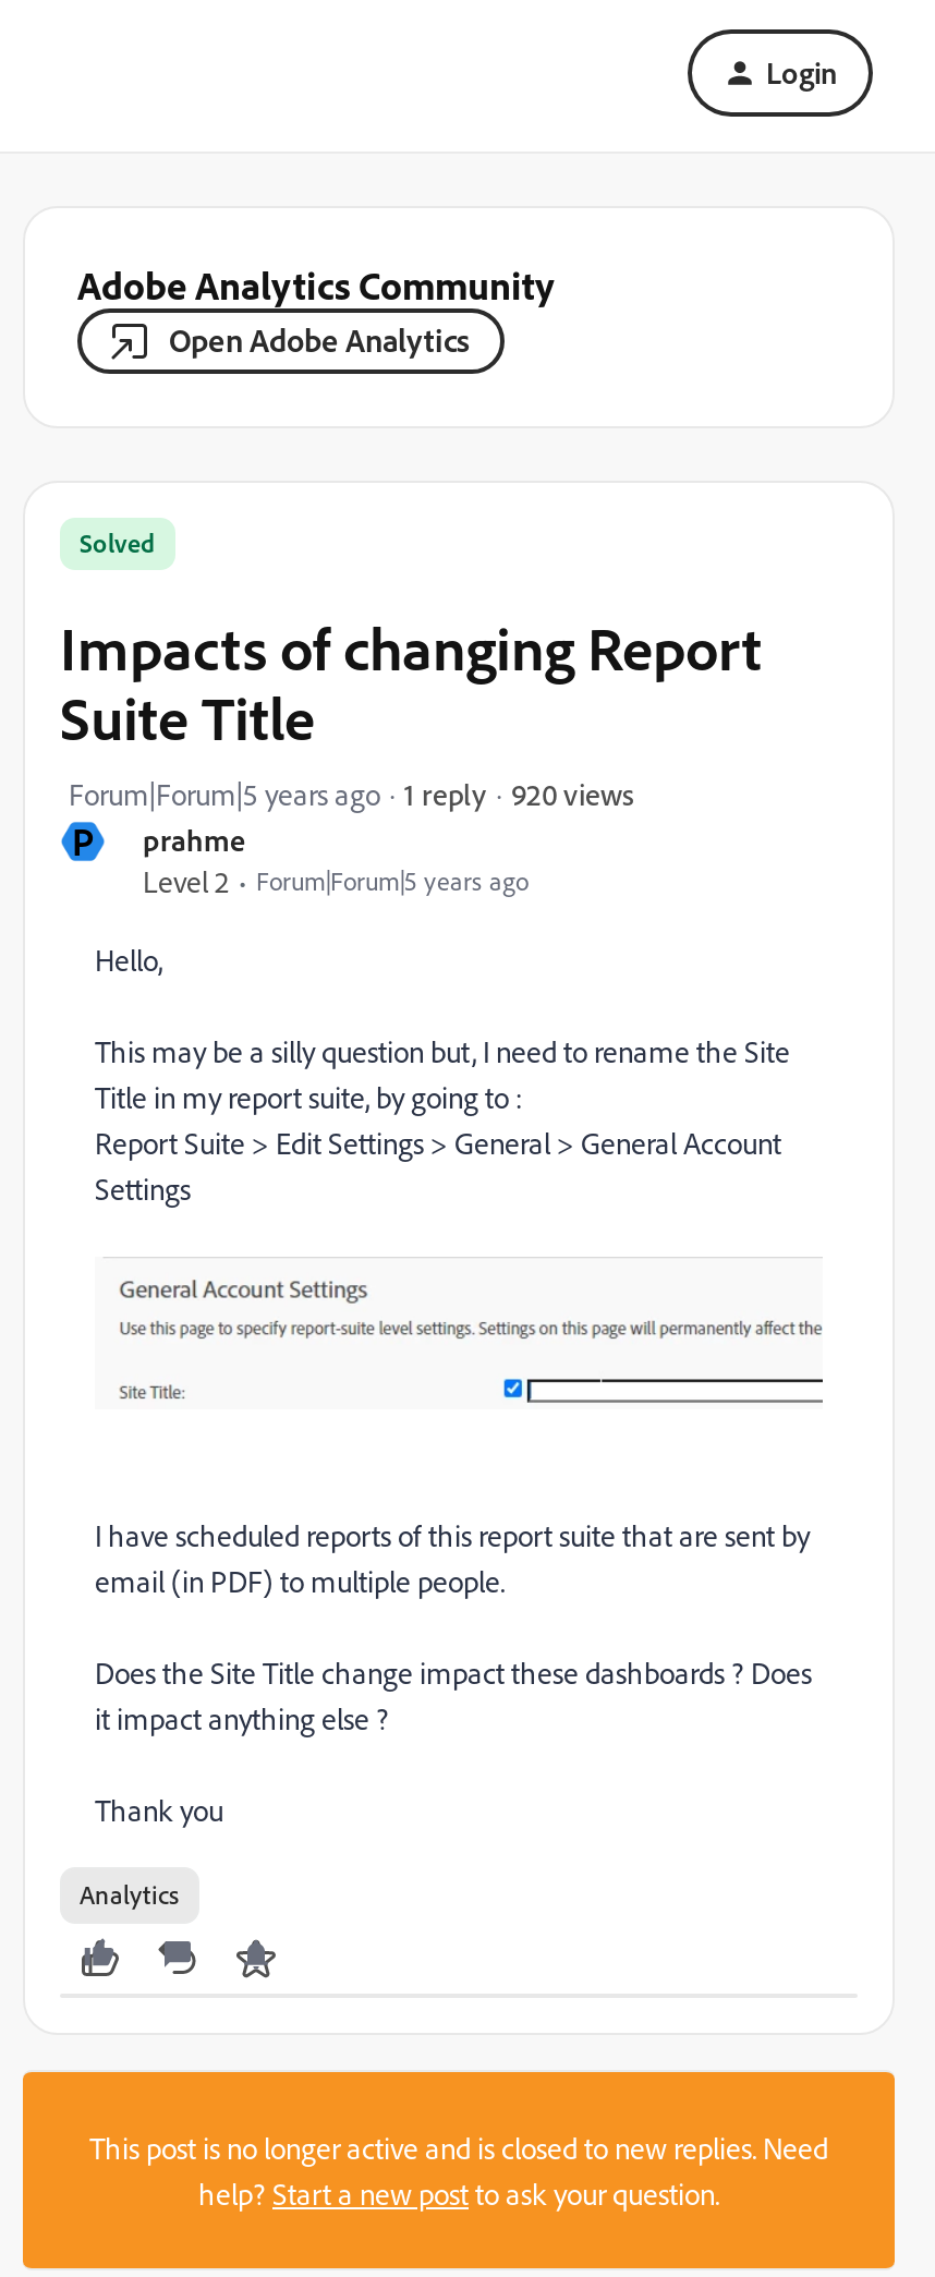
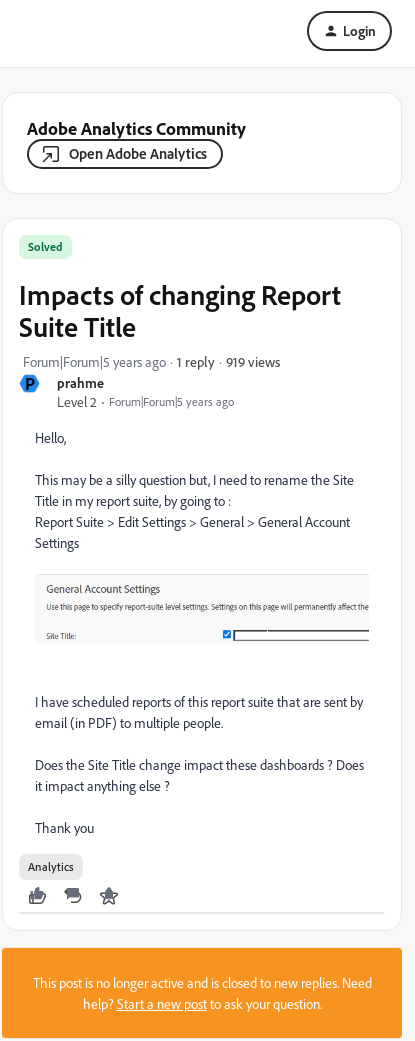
[511,774,633,811] 920 views -> [226,352,280,369] 919 views

